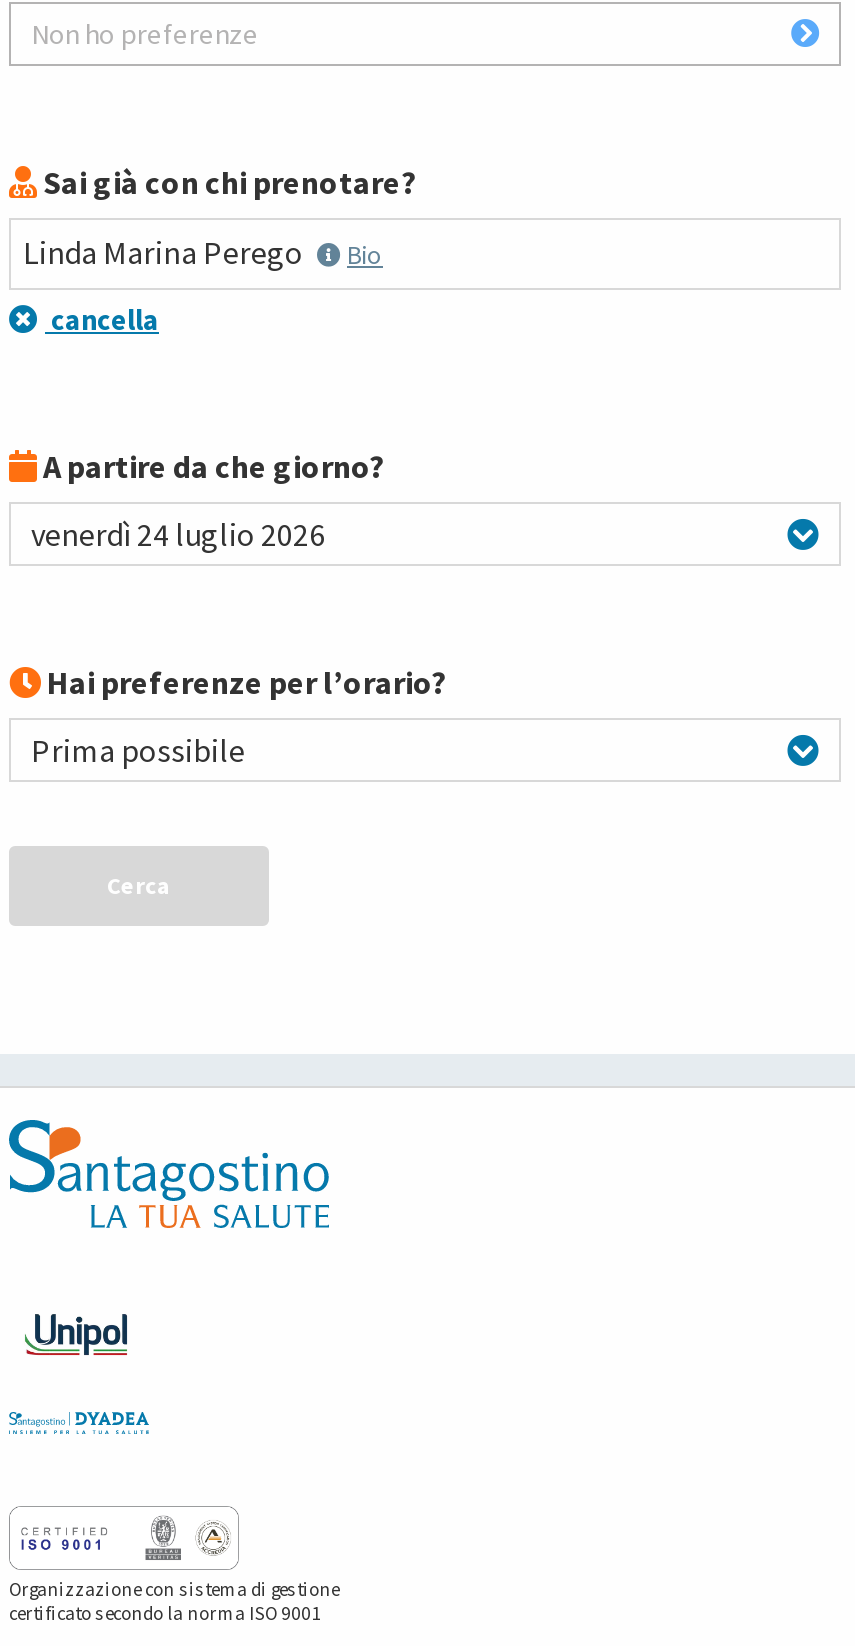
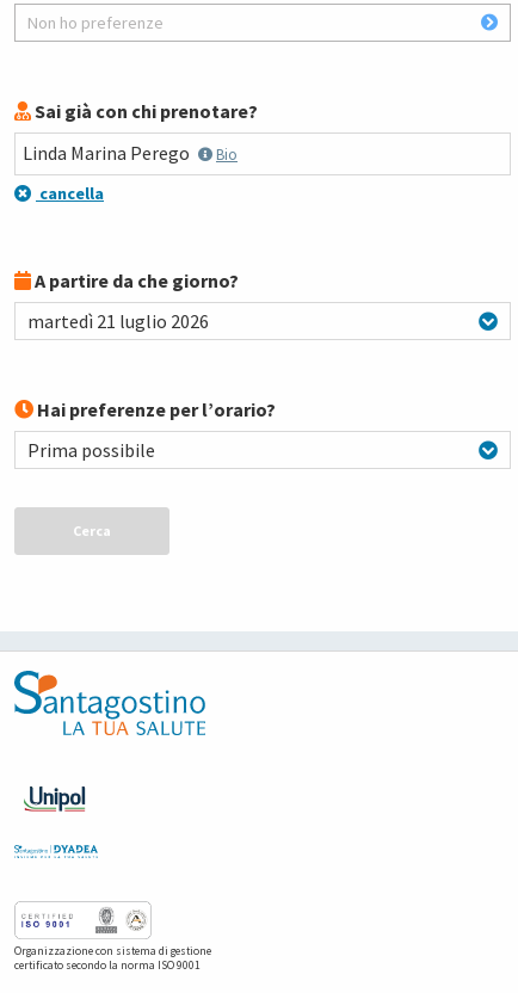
[31,514,325,554] venerdì 24 luglio 2026 -> [27,309,209,333] martedì 21 luglio 2026

